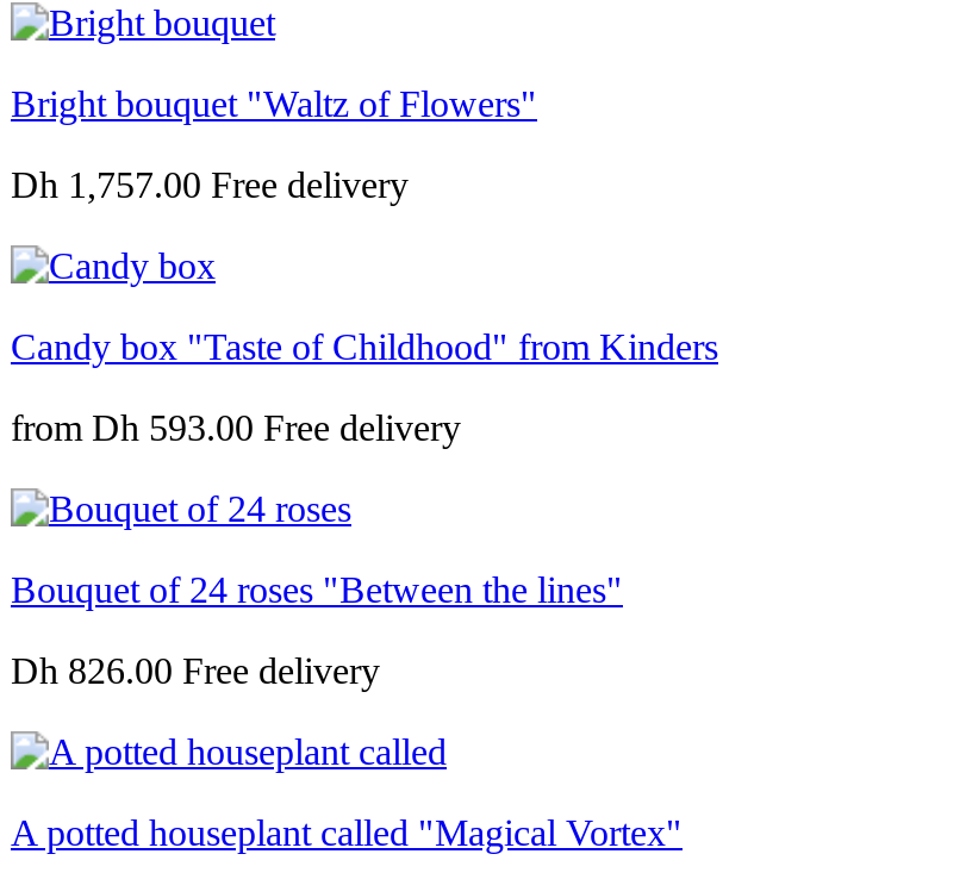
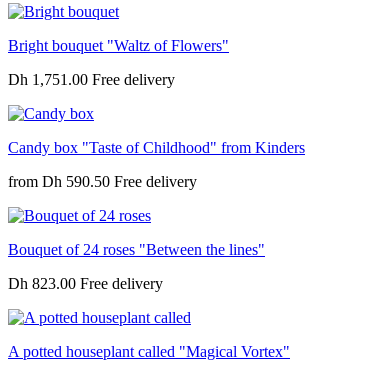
[11,164,201,205] Dh 1,757.00 -> [8,71,88,88] Dh 1,751.00
[11,407,254,448] from Dh 593.00 -> [8,173,110,190] from Dh 590.50
[11,650,173,691] Dh 826.00 -> [8,275,76,292] Dh 823.00

